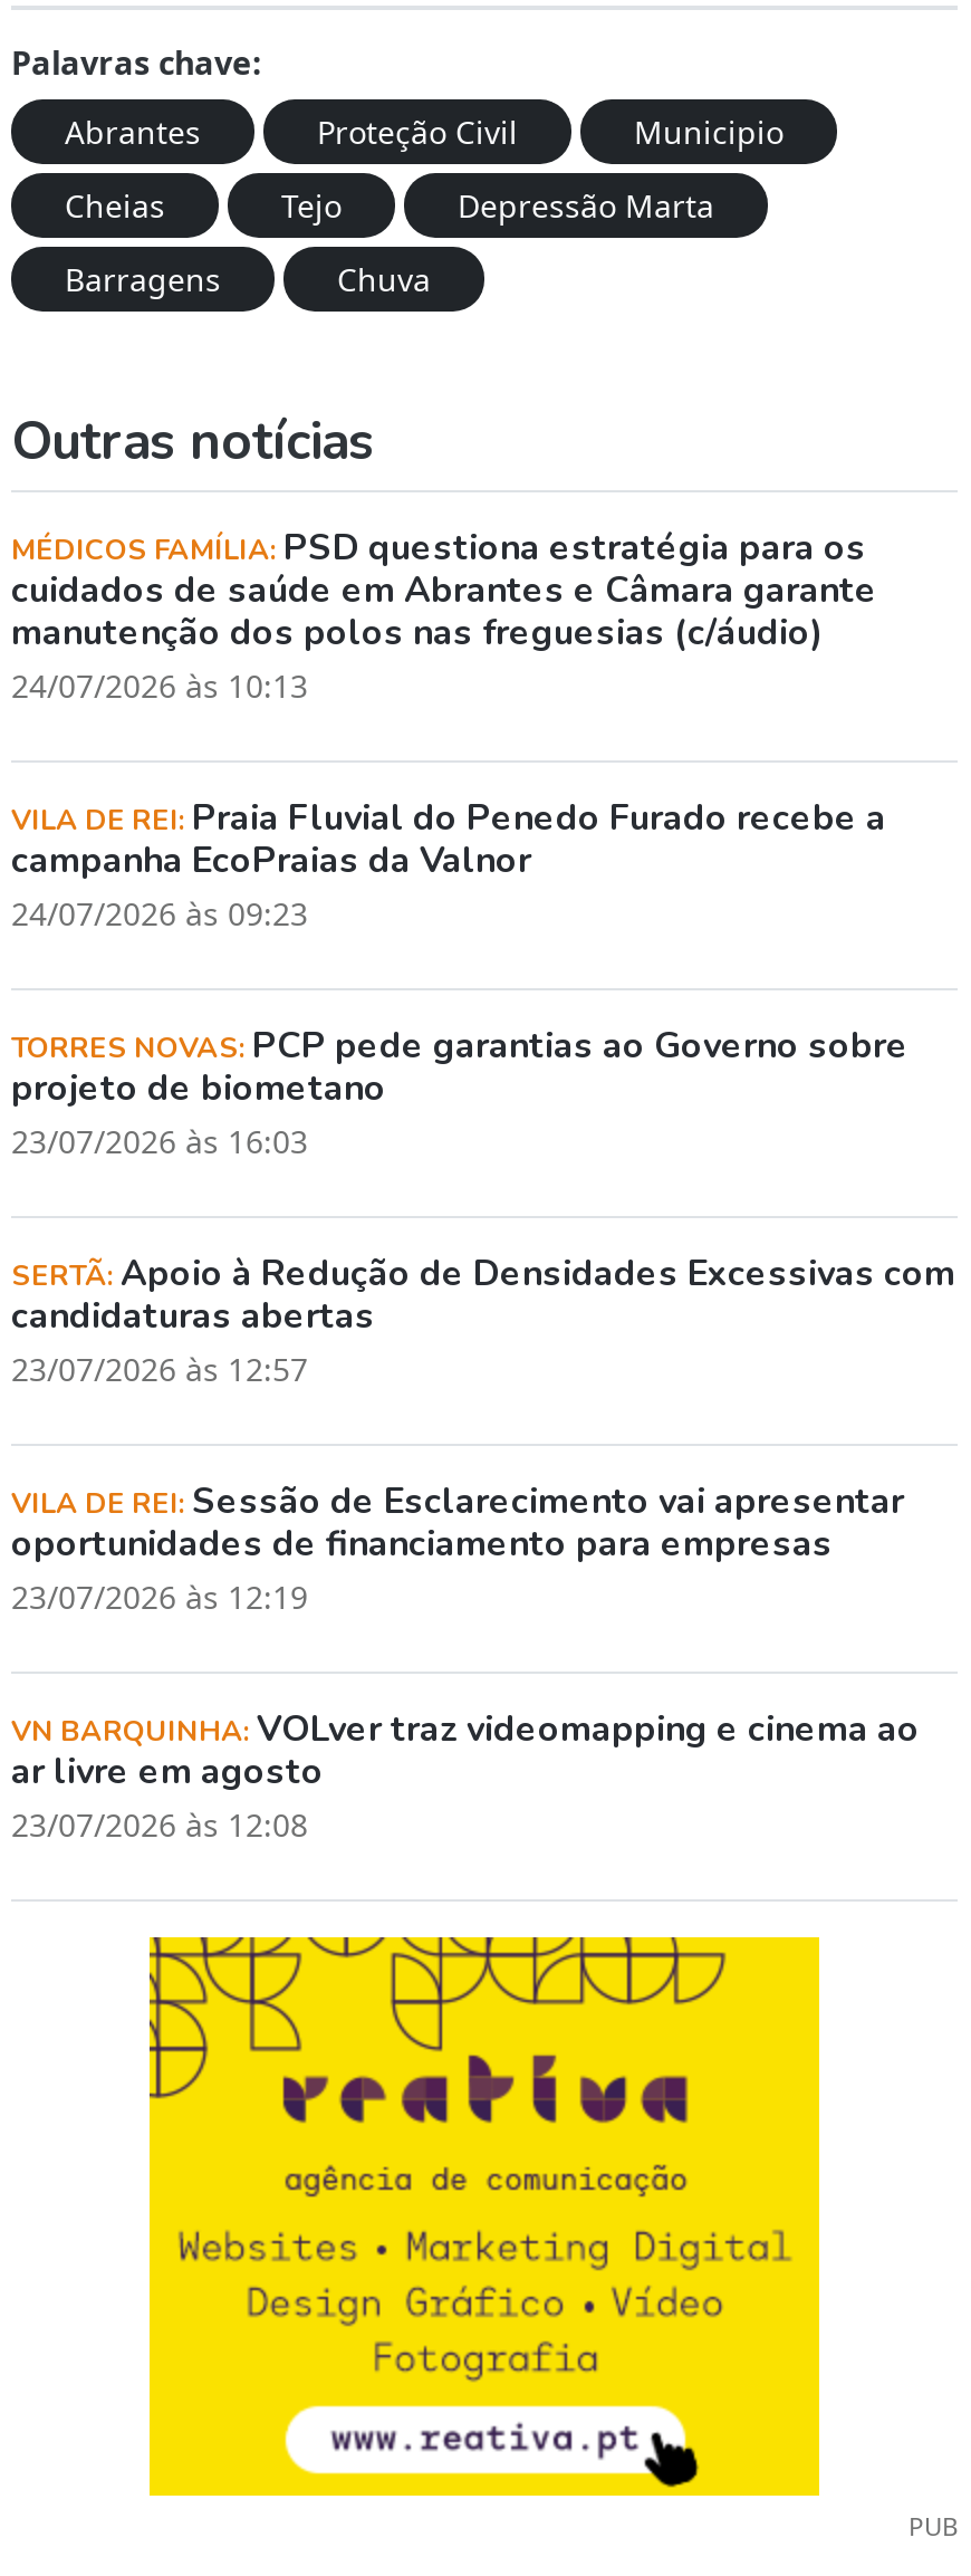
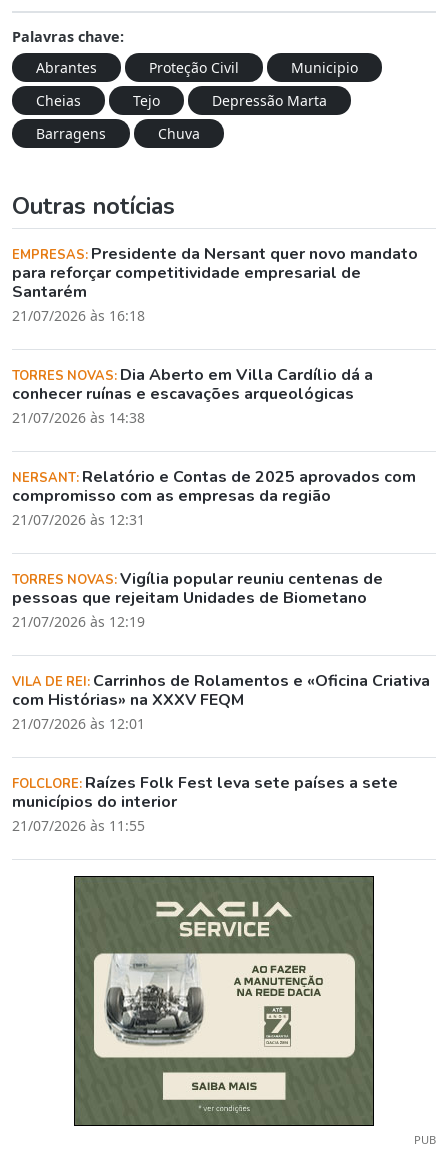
[11,523,877,706] MÉDICOS FAMÍLIA: PSD questiona estratégia para os | cuidados de saúde em Abrantes e Câmara garante | manutenção dos polos nas freguesias (c/áudio) | 24/07/2026 às 10:13 -> [12,242,418,324] EMPRESAS: Presidente da Nersant quer novo mandato | para reforçar competitividade empresarial de | Santarém | 21/07/2026 às 16:18
[11,793,886,933] VILA DE REI: Praia Fluvial do Penedo Furado recebe a | campanha EcoPraias da Valnor | 24/07/2026 às 09:23 -> [12,363,373,426] TORRES NOVAS: Dia Aberto em Villa Cardílio dá a | conhecer ruínas e escavações arqueológicas | 21/07/2026 às 14:38
[11,1021,908,1161] TORRES NOVAS: PCP pede garantias ao Governo sobre | projeto de biometano | 23/07/2026 às 16:03 -> [12,465,416,528] NERSANT: Relatório e Contas de 2025 aprovados com | compromisso com as empresas da região | 21/07/2026 às 12:31
[11,1248,955,1389] SERTÃ: Apoio à Redução de Densidades Excessivas com | candidaturas abertas | 23/07/2026 às 12:57 -> [12,567,383,630] TORRES NOVAS: Vigília popular reuniu centenas de | pessoas que rejeitam Unidades de Biometano | 21/07/2026 às 12:19
[11,1476,904,1617] VILA DE REI: Sessão de Esclarecimento vai apresentar | oportunidades de financiamento para empresas | 23/07/2026 às 12:19 -> [12,669,430,732] VILA DE REI: Carrinhos de Rolamentos e «Oficina Criativa | com Histórias» na XXXV FEQM | 21/07/2026 às 12:01
[11,1704,920,1845] VN BARQUINHA: VOLver traz videomapping e cinema ao | ar livre em agosto | 23/07/2026 às 12:08 -> [12,771,398,834] FOLCLORE: Raízes Folk Fest leva sete países a sete | municípios do interior | 21/07/2026 às 11:55
[147,1935,821,2498] [image] -> [73,875,375,1127] [image]

